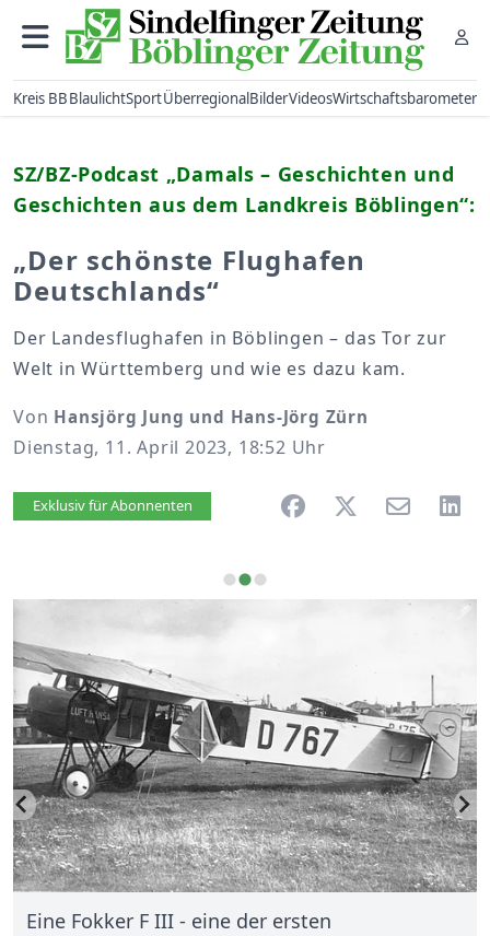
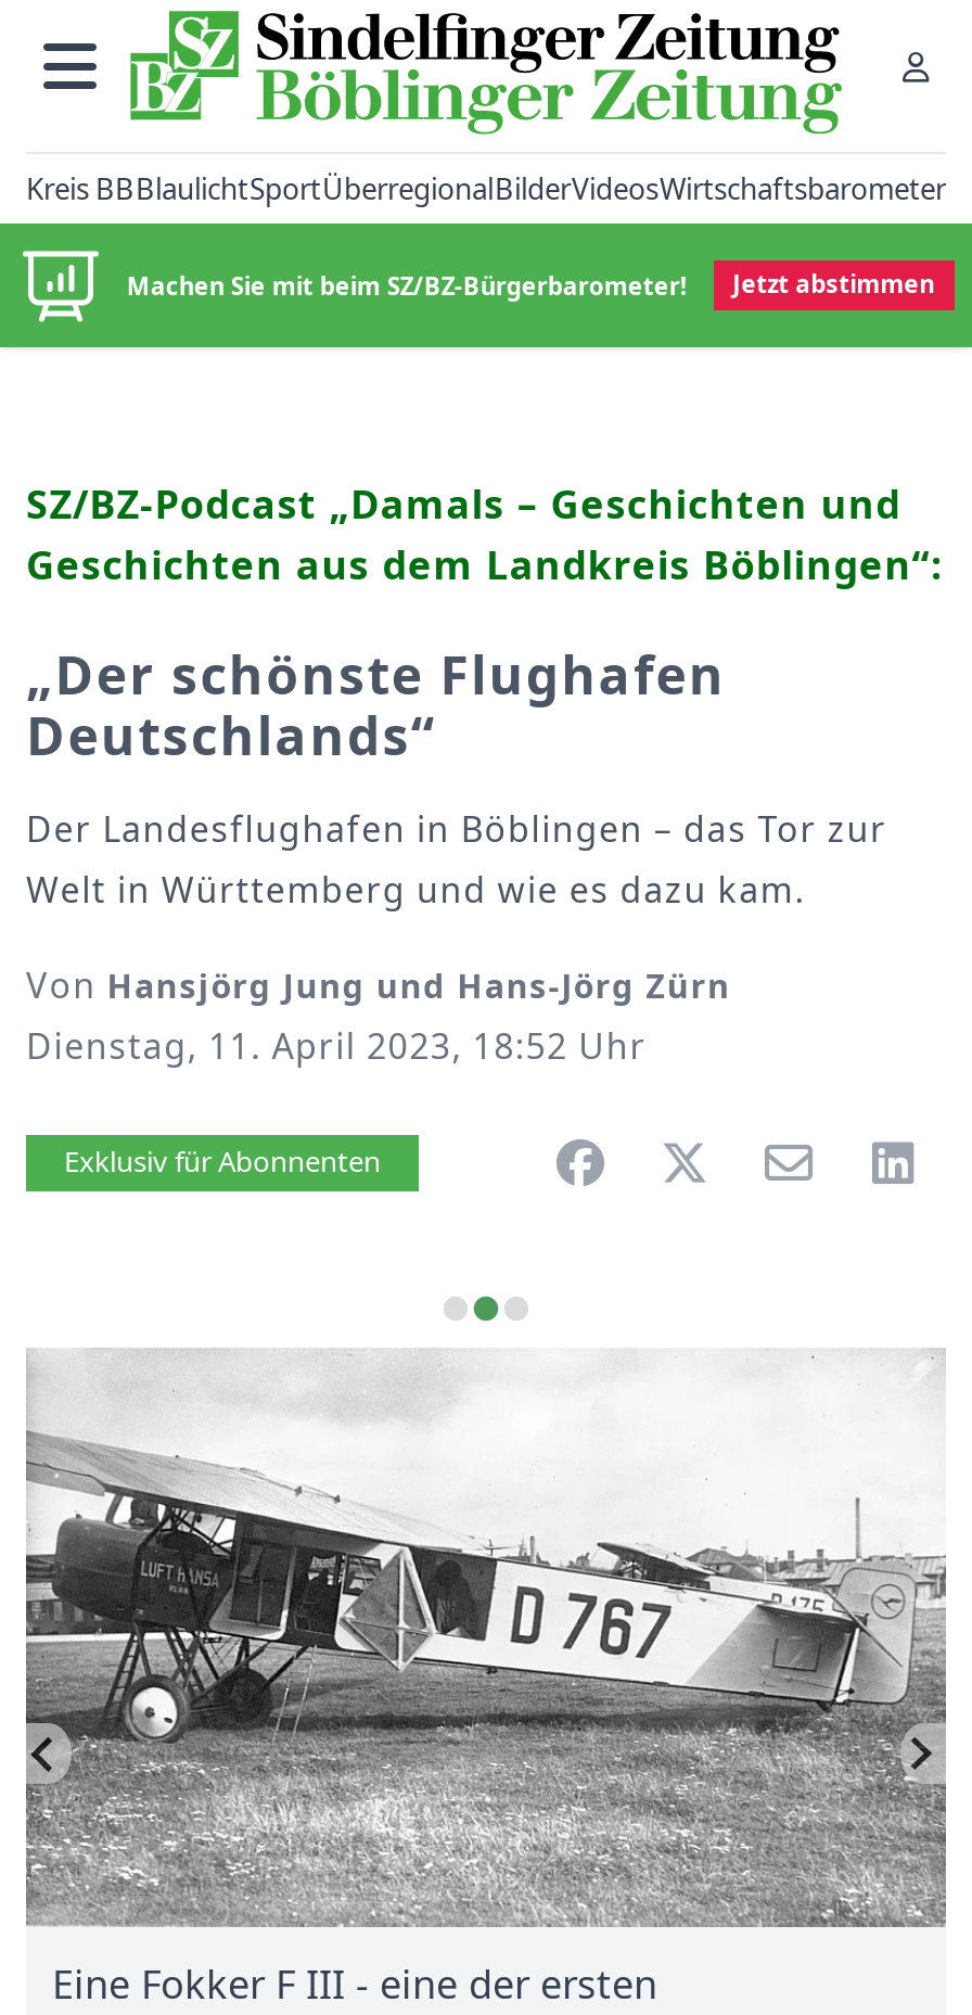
none -> [7,221,965,352] [image] | Machen Sie mit beim SZ/BZ-Bürgerbarometer! | Jetzt abstimmen

